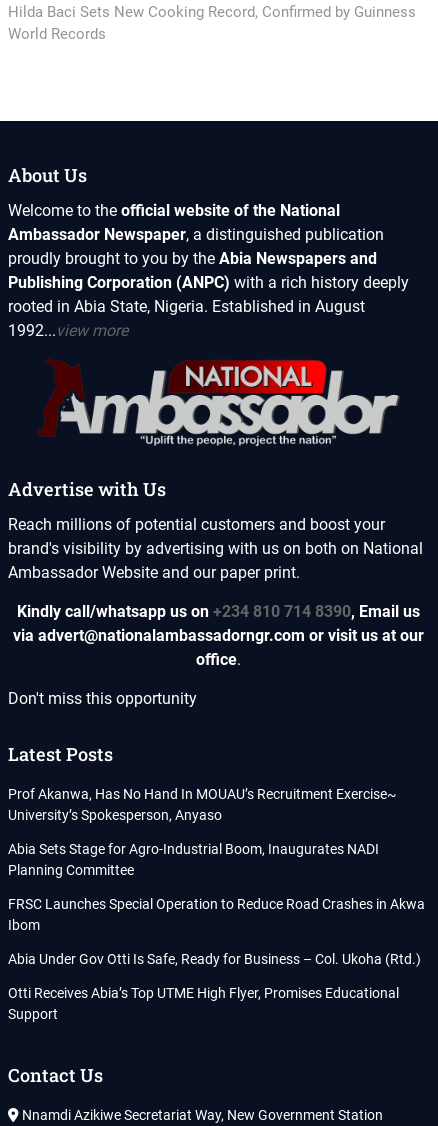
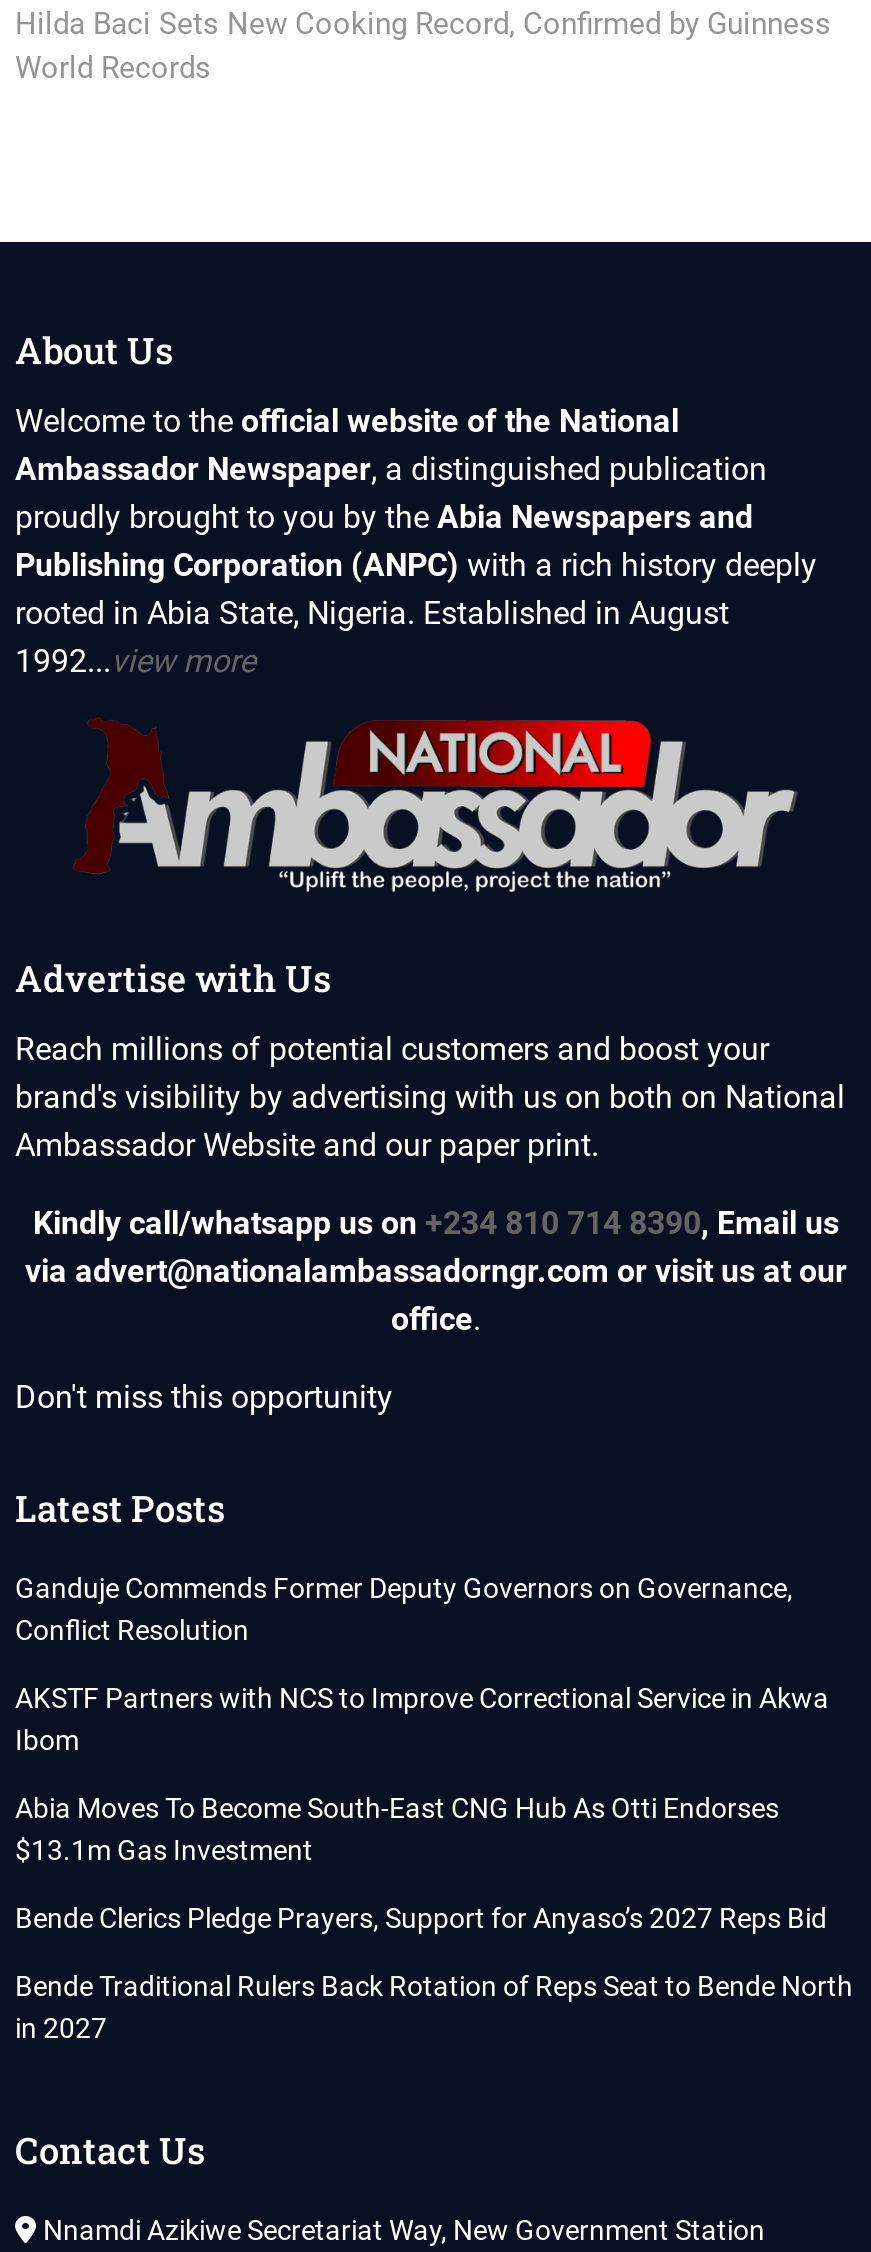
[8,785,425,911] Prof Akanwa, Has No Hand In MOUAU’s Recruitment Exercise~ | University’s Spokesperson, Anyaso | Abia Sets Stage for Agro-Industrial Boom, Inaugurates NADI | Planning Committee | FRSC Launches Special Operation to Reduce Road Crashes in Akwa -> [15,1571,829,1713] Ganduje Commends Former Deputy Governors on Governance, | Conflict Resolution | AKSTF Partners with NCS to Improve Correctional Service in Akwa
moved [8,916,40,932] -> [15,1723,79,1755]: Ibom
[8,950,421,1021] Abia Under Gov Otti Is Safe, Ready for Business – Col. Ukoha (Rtd.) | Otti Receives Abia’s Top UTME High Flyer, Promises Educational | Support -> [15,1791,853,2043] Abia Moves To Become South-East CNG Hub As Otti Endorses | $13.1m Gas Investment | Bende Clerics Pledge Prayers, Support for Anyaso’s 2027 Reps Bid | Bende Traditional Rulers Back Rotation of Reps Seat to Bende North | in 2027

